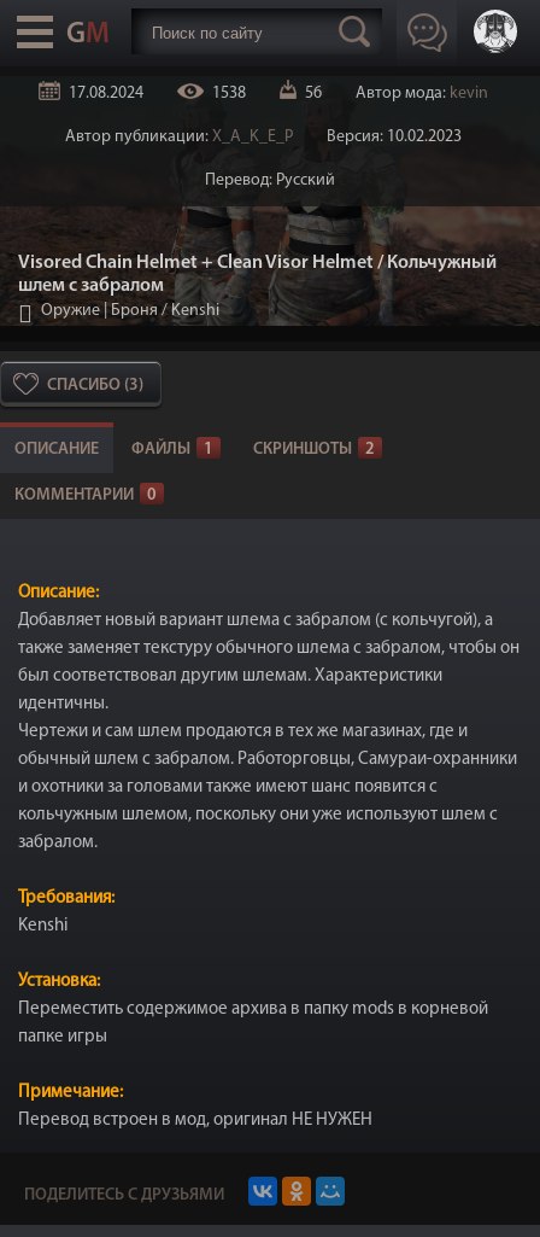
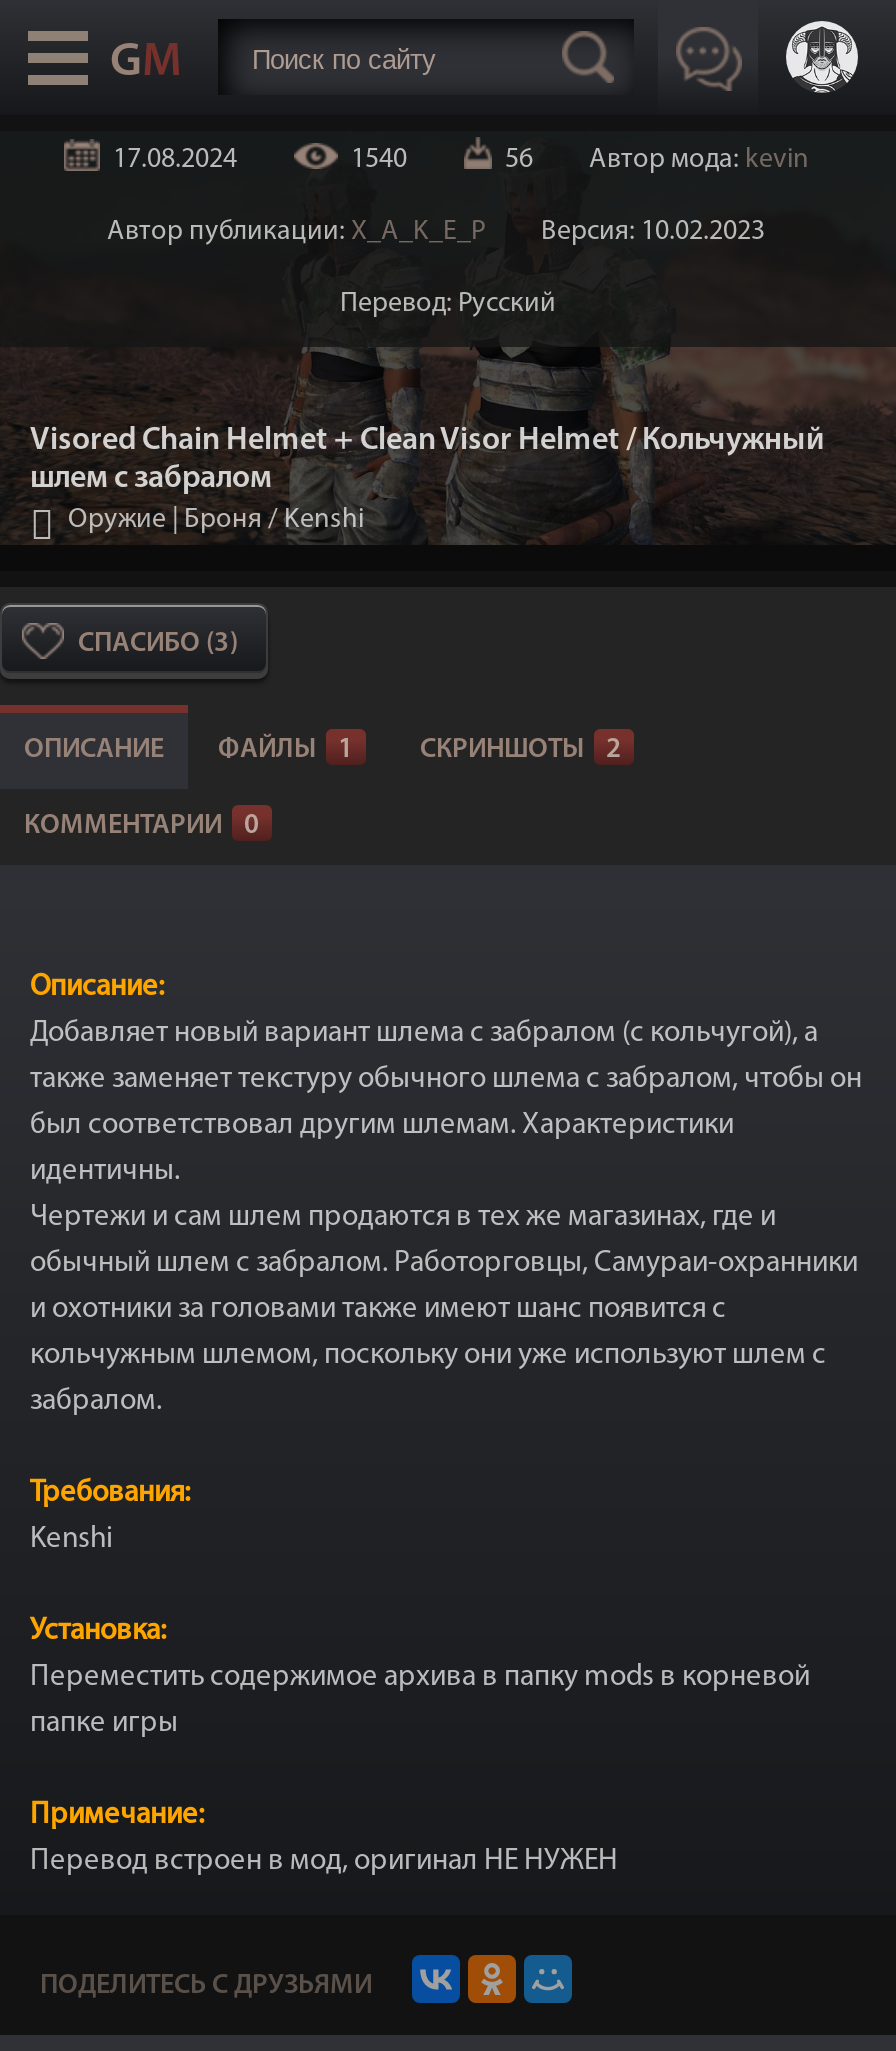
[212,84,245,103] 1538 -> [351,145,407,175] 1540

